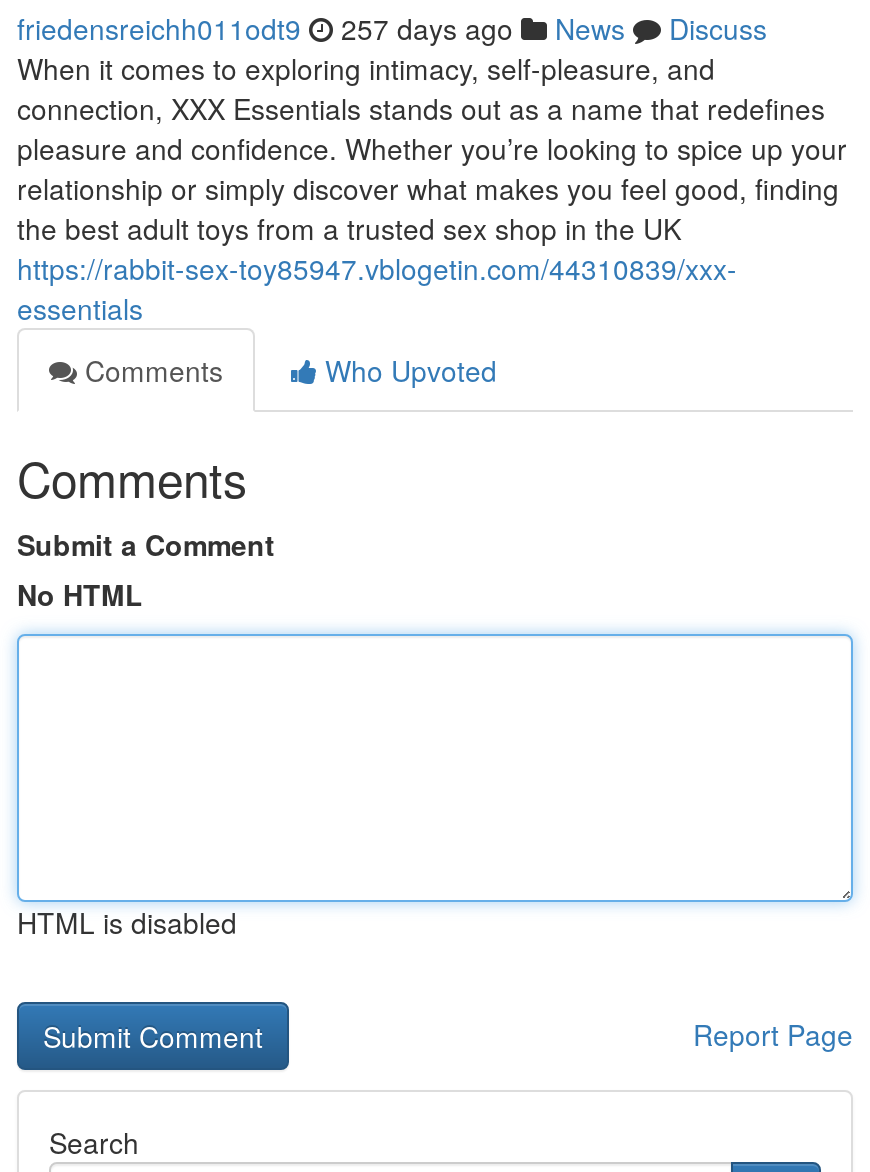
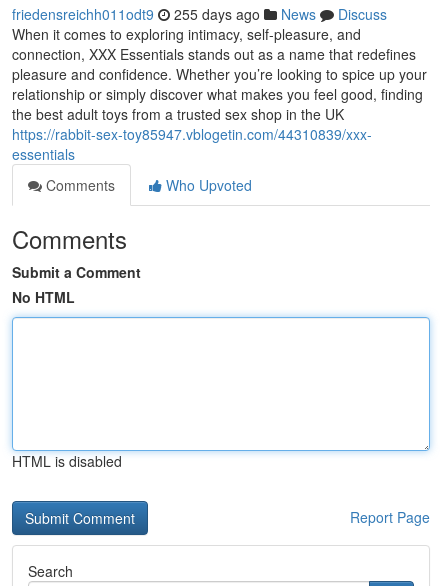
[17,8,767,48] friedensreichh011odt9 257 days ago News Discuss -> [12,4,387,24] friedensreichh011odt9 255 days ago News Discuss

